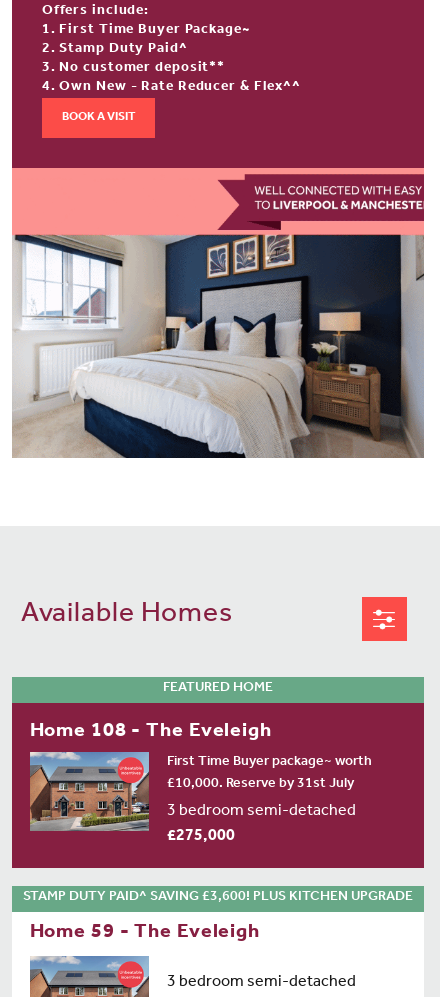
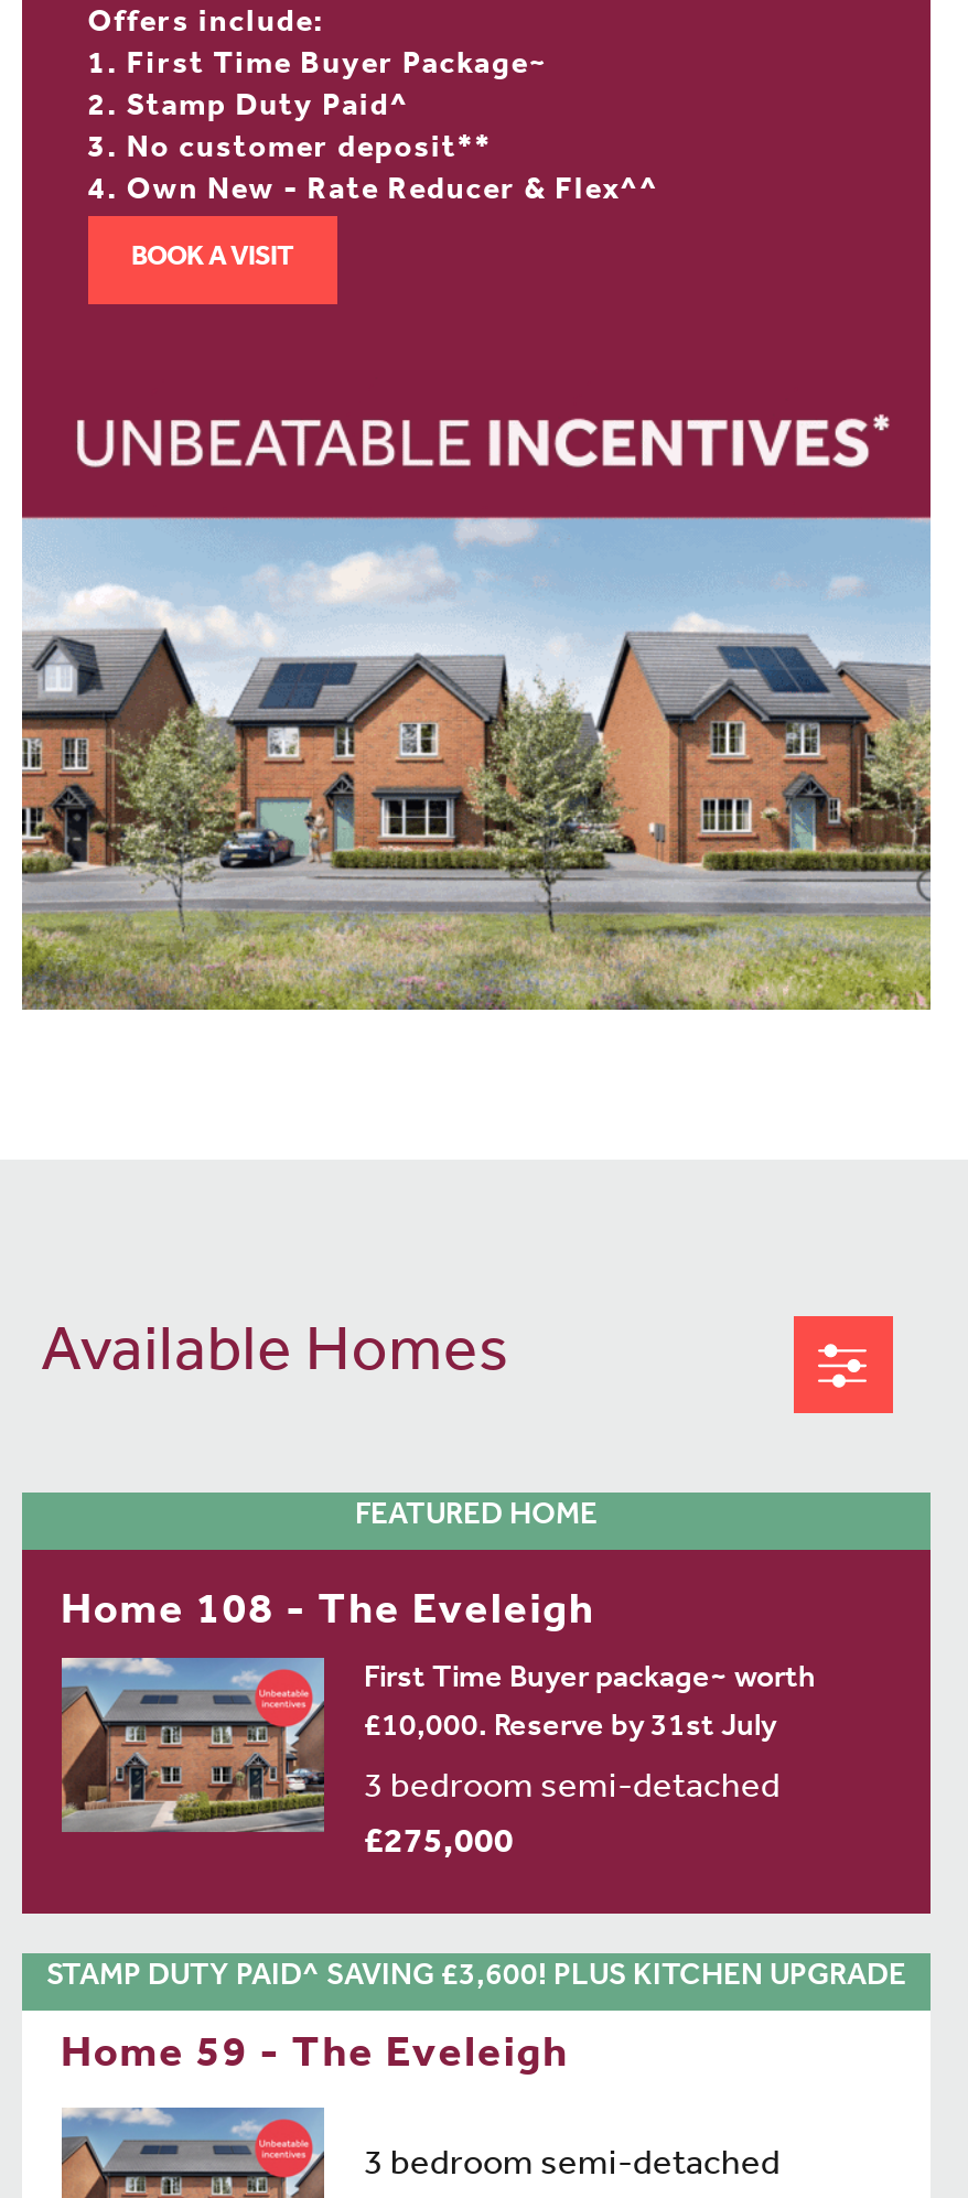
[12,167,425,459] [image] -> [20,370,933,1012] [image]

